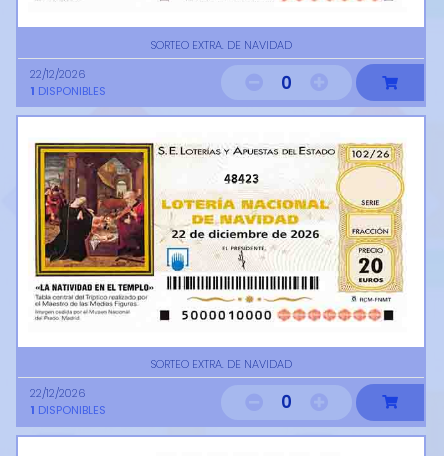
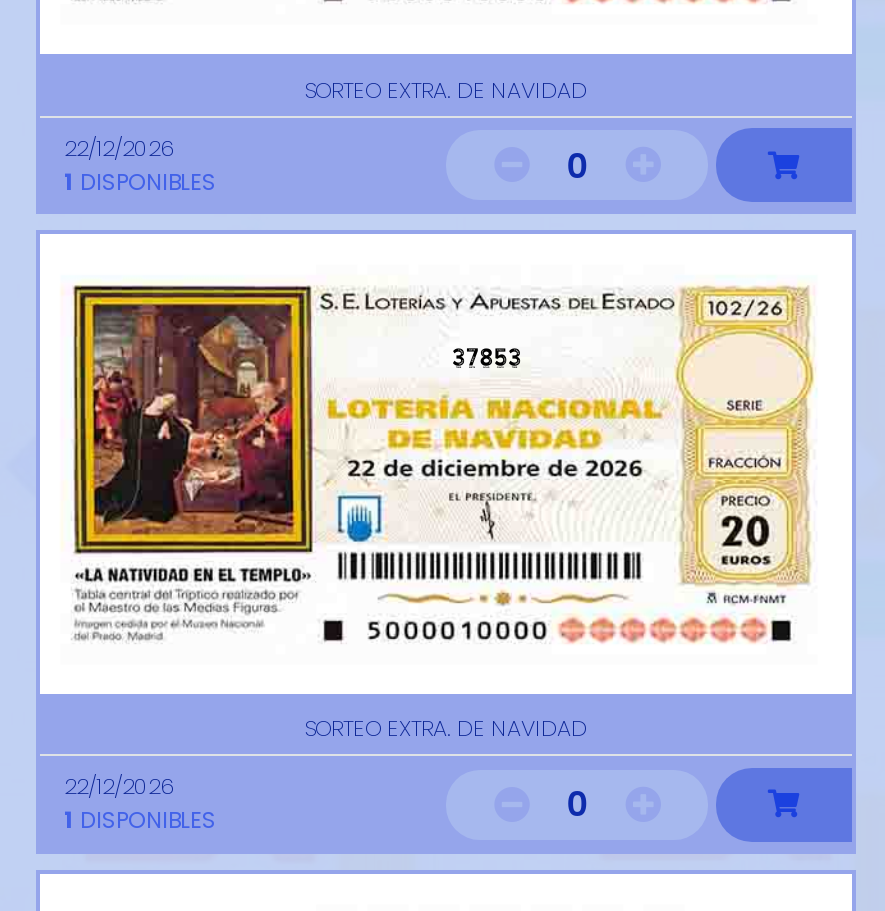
[224,171,259,187] 48423 -> [452,342,522,374] 37853

